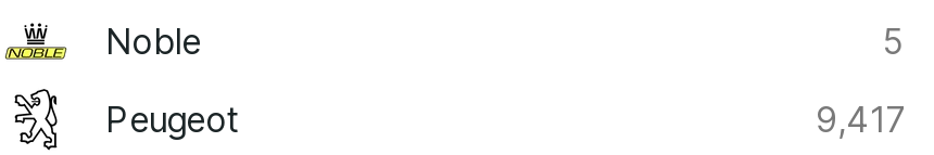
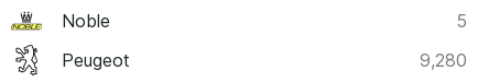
[816,96,905,140] 9,417 -> [420,49,467,71] 9,280

